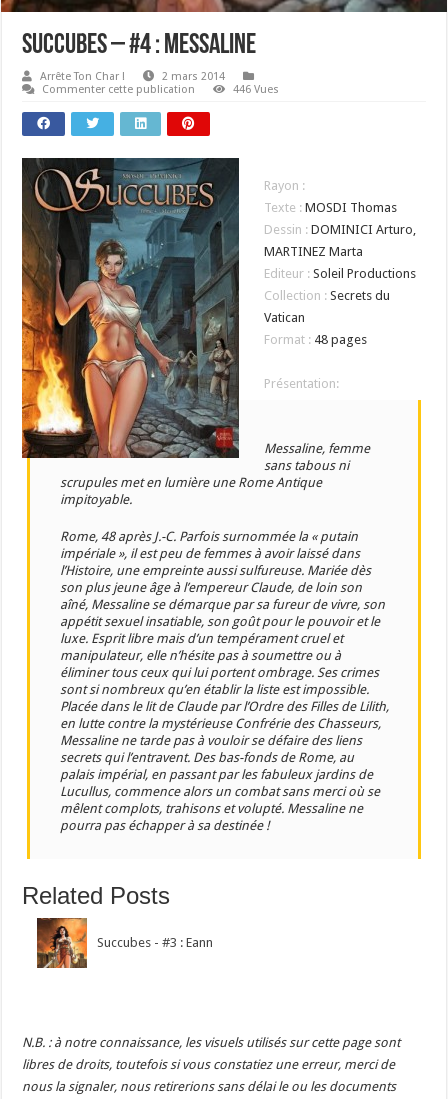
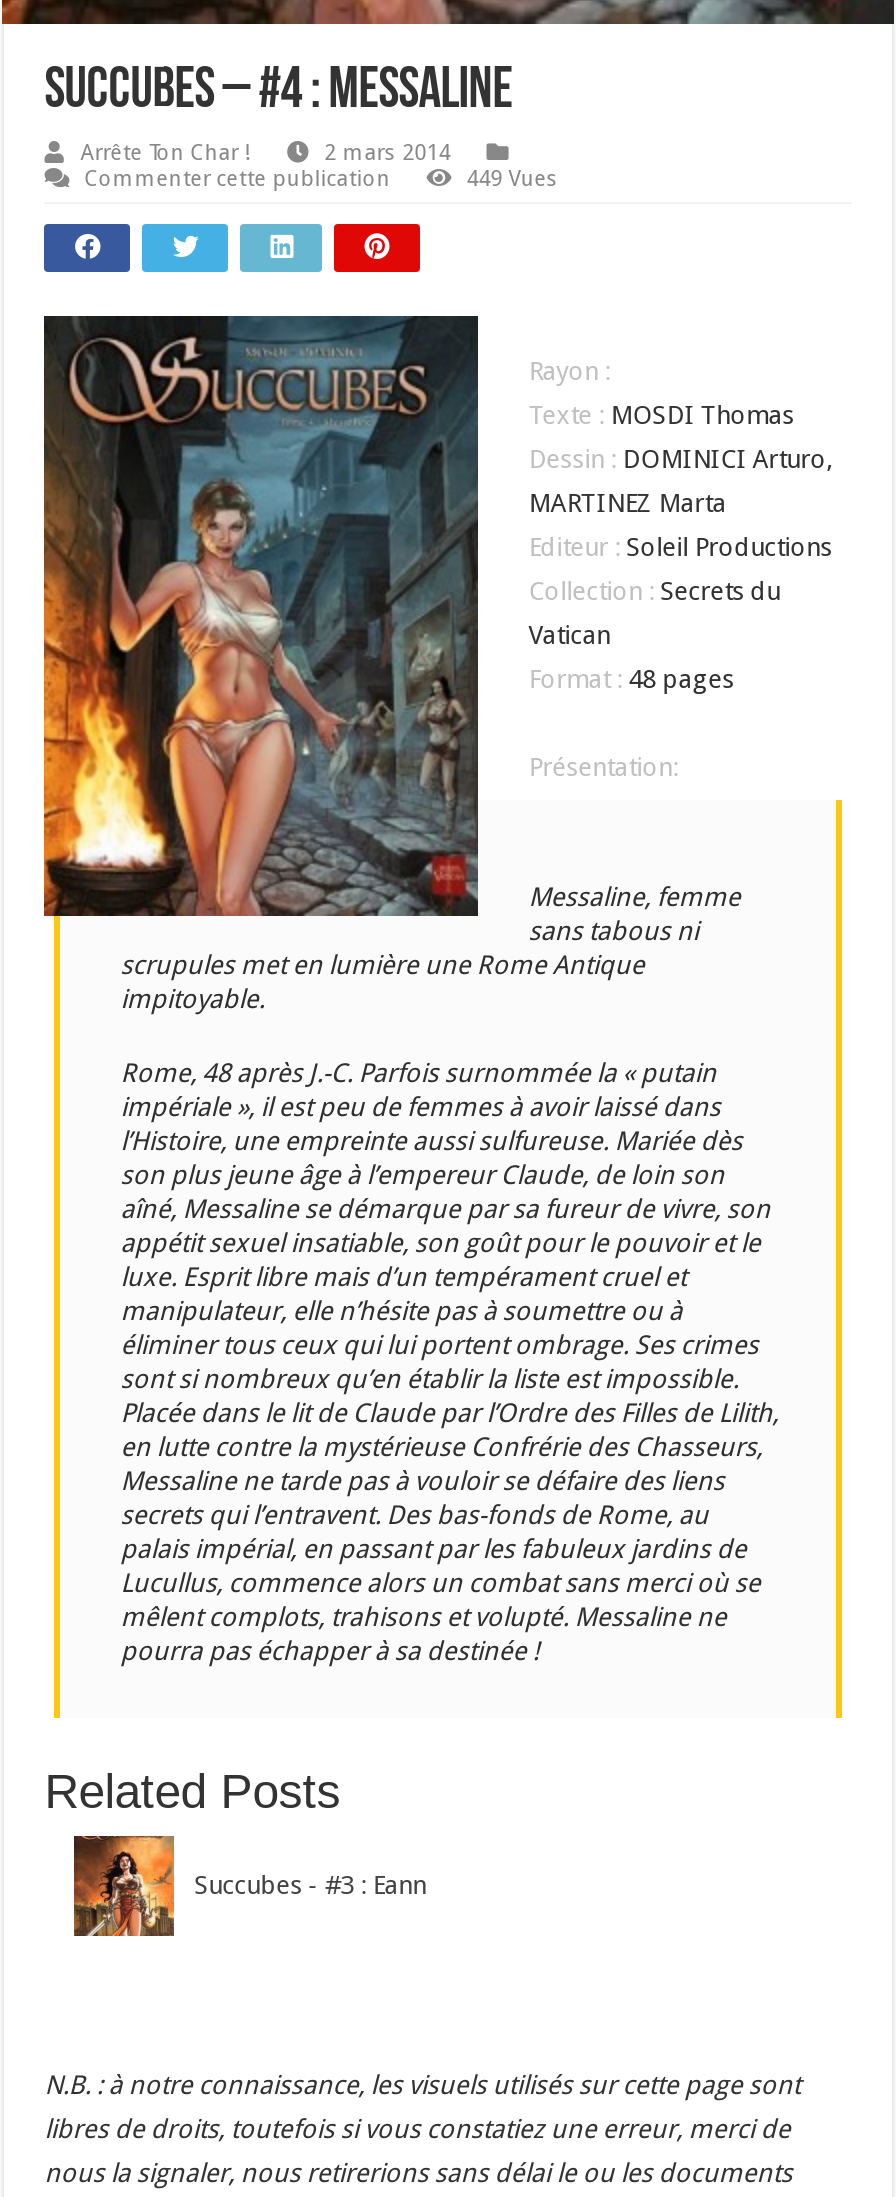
[233,83,279,96] 446 Vues -> [466,166,558,192] 449 Vues

